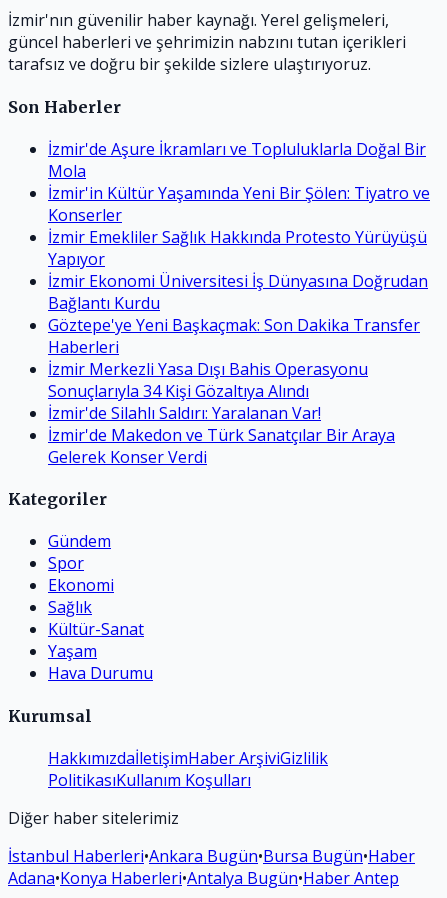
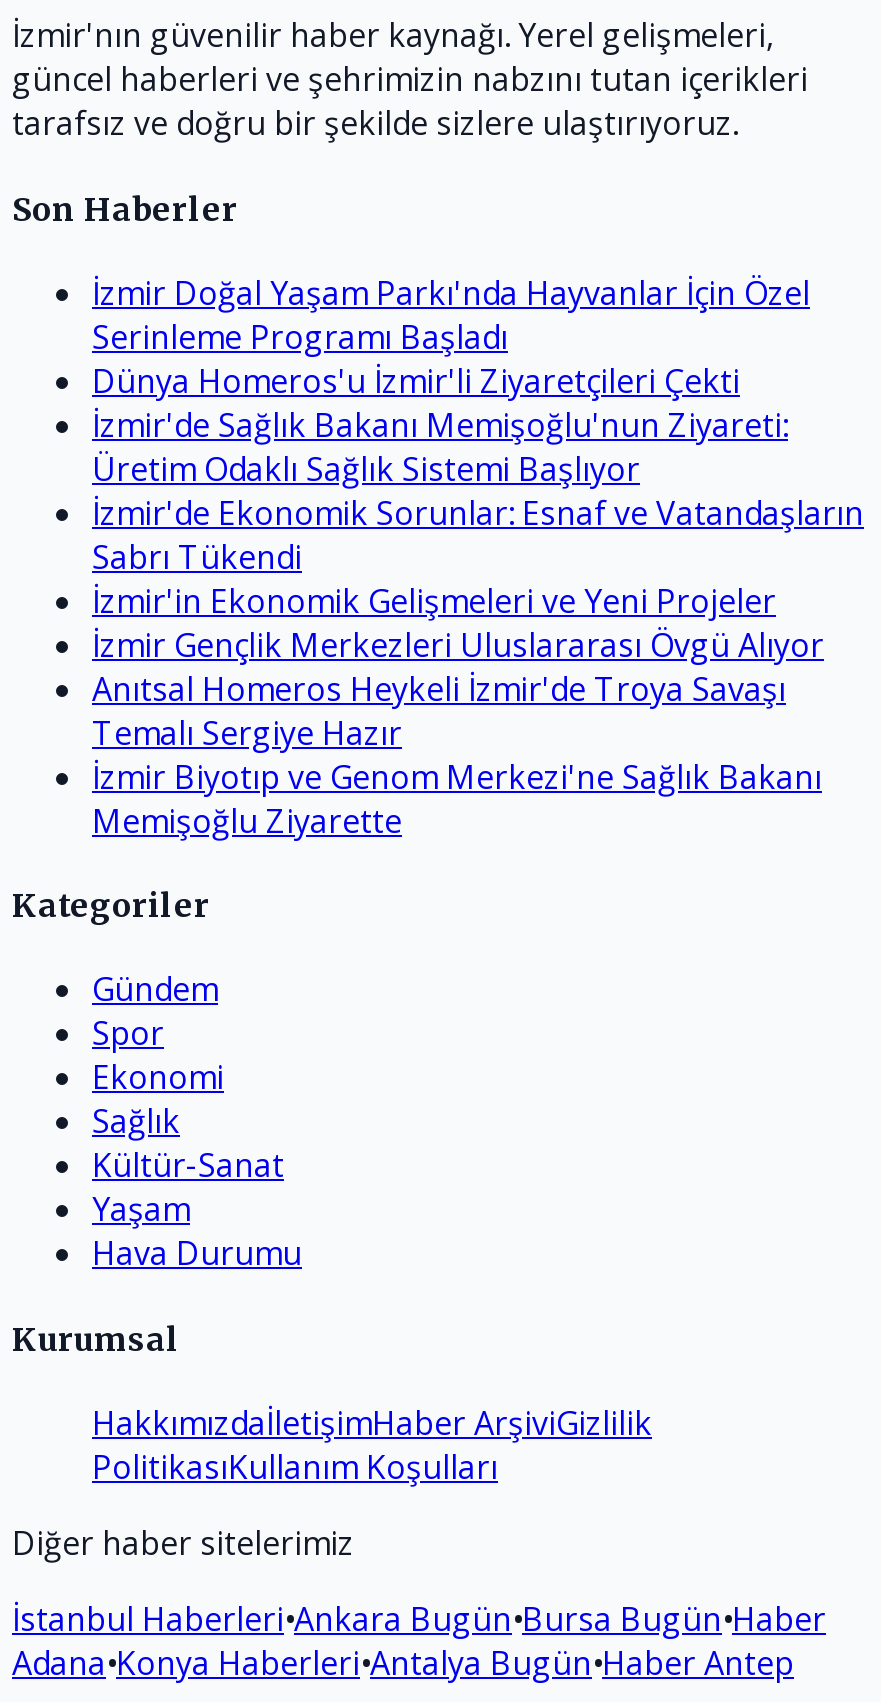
[48,138,430,468] İzmir'de Aşure İkramları ve Topluluklarla Doğal Bir | Mola | İzmir'in Kültür Yaşamında Yeni Bir Şölen: Tiyatro ve | Konserler | İzmir Emekliler Sağlık Hakkında Protesto Yürüyüşü | Yapıyor | İzmir Ekonomi Üniversitesi İş Dünyasına Doğrudan | Bağlantı Kurdu | Göztepe'ye Yeni Başkaçmak: Son Dakika Transfer | Haberleri | İzmir Merkezli Yasa Dışı Bahis Operasyonu | Sonuçlarıyla 34 Kişi Gözaltıya Alındı | İzmir'de Silahlı Saldırı: Yaralanan Var! | İzmir'de Makedon ve Türk Sanatçılar Bir Araya | Gelerek Konser Verdi -> [92,271,864,843] İzmir Doğal Yaşam Parkı'nda Hayvanlar İçin Özel | Serinleme Programı Başladı | Dünya Homeros'u İzmir'li Ziyaretçileri Çekti | İzmir'de Sağlık Bakanı Memişoğlu'nun Ziyareti: | Üretim Odaklı Sağlık Sistemi Başlıyor | İzmir'de Ekonomik Sorunlar: Esnaf ve Vatandaşların | Sabrı Tükendi | İzmir'in Ekonomik Gelişmeleri ve Yeni Projeler | İzmir Gençlik Merkezleri Uluslararası Övgü Alıyor | Anıtsal Homeros Heykeli İzmir'de Troya Savaşı | Temalı Sergiye Hazır | İzmir Biyotıp ve Genom Merkezi'ne Sağlık Bakanı | Memişoğlu Ziyarette

